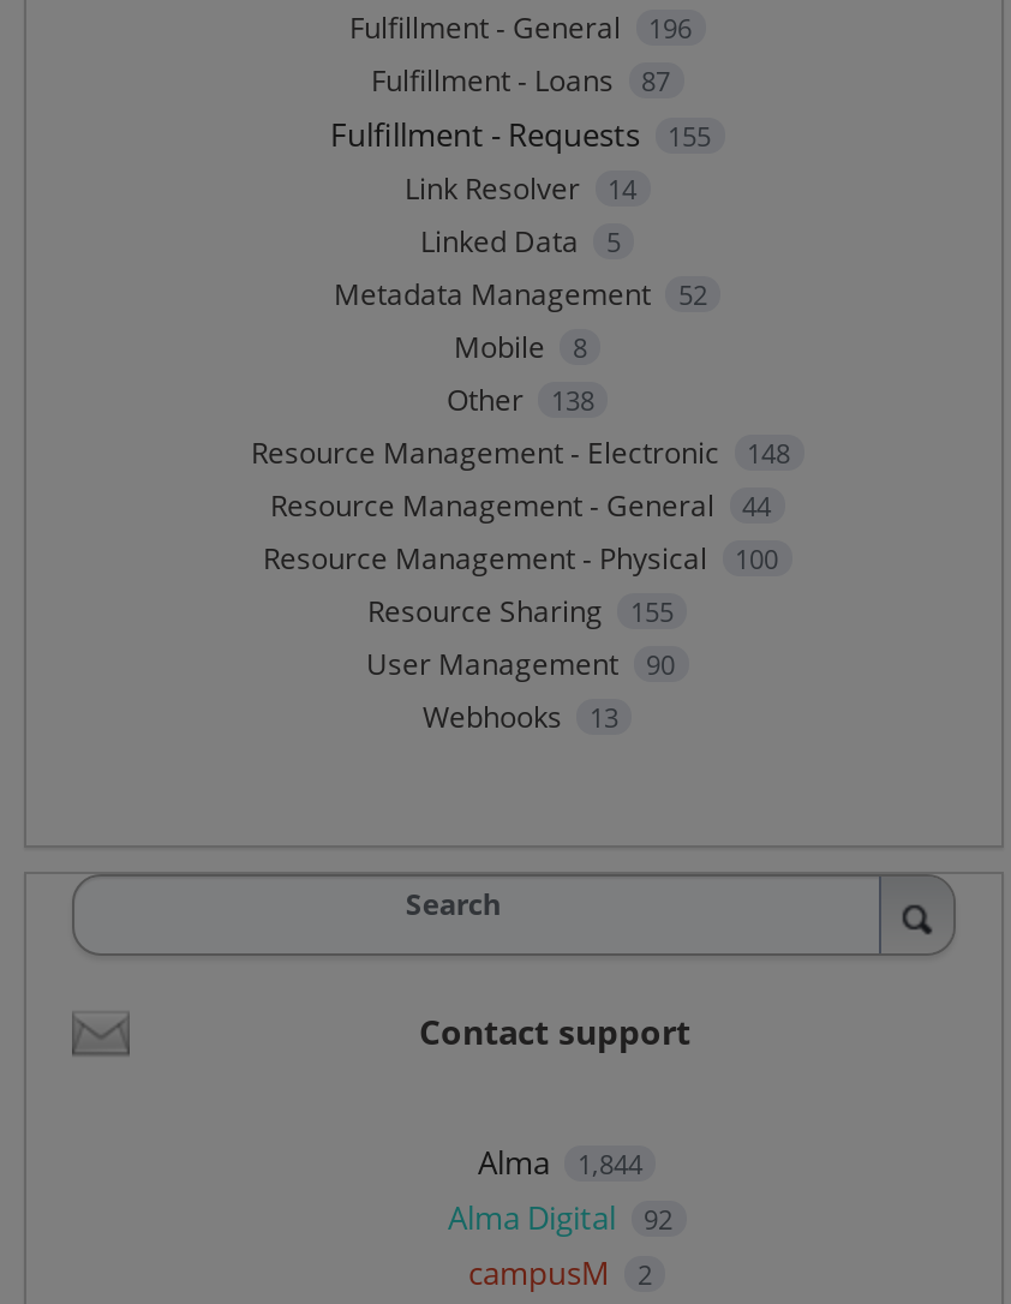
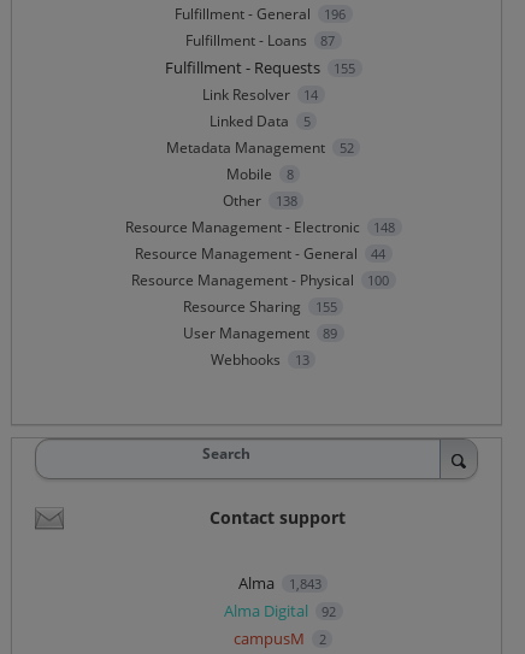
[366,643,675,684] User Management 90 -> [182,323,337,343] User Management 89
[478,1141,642,1184] Alma 1,844 -> [238,572,321,594] Alma 1,843

